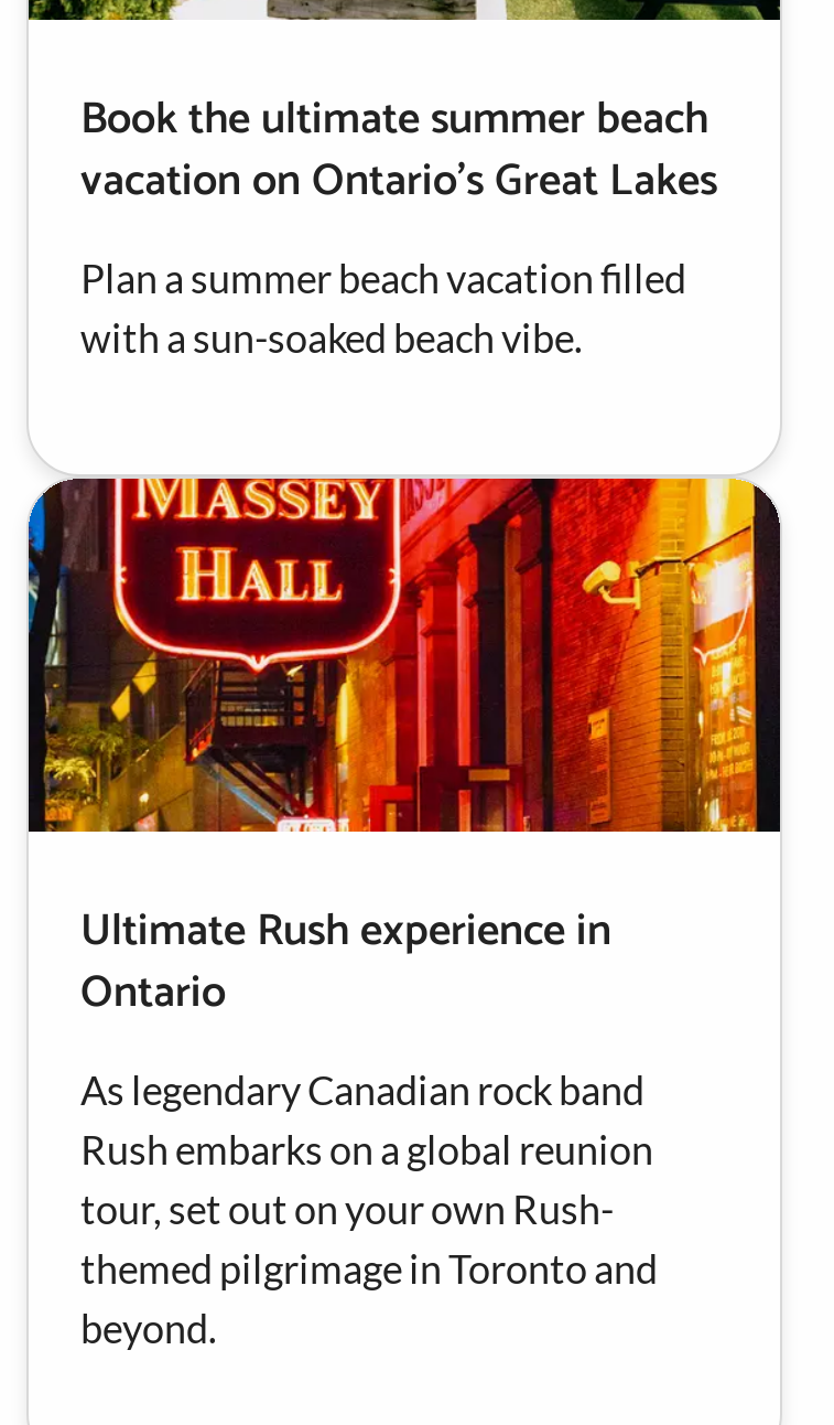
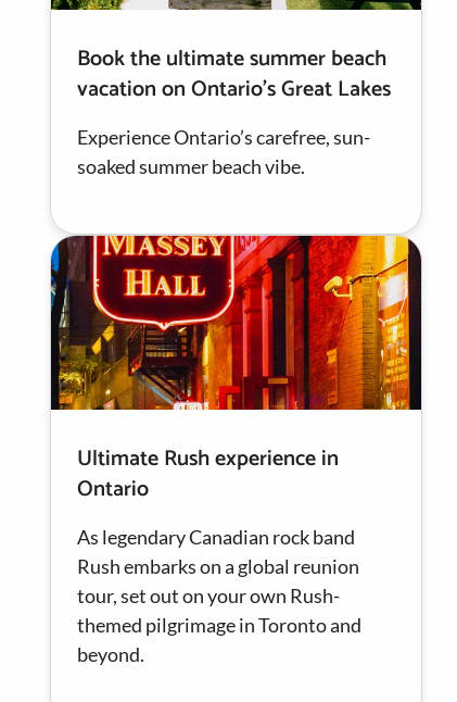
[80,253,686,362] Plan a summer beach vacation filled | with a sun-soaked beach vibe. -> [77,125,370,178] Experience Ontario’s carefree, sun- | soaked summer beach vibe.

